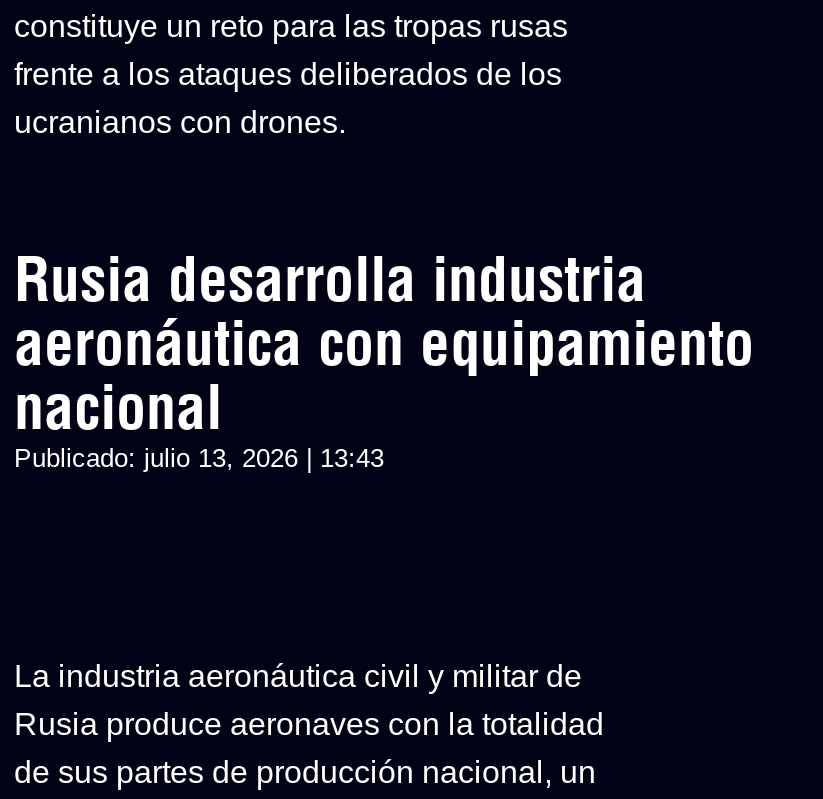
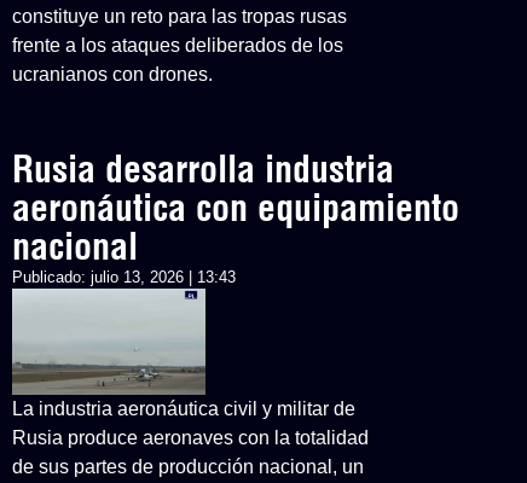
none -> [11,290,207,396] [image]

